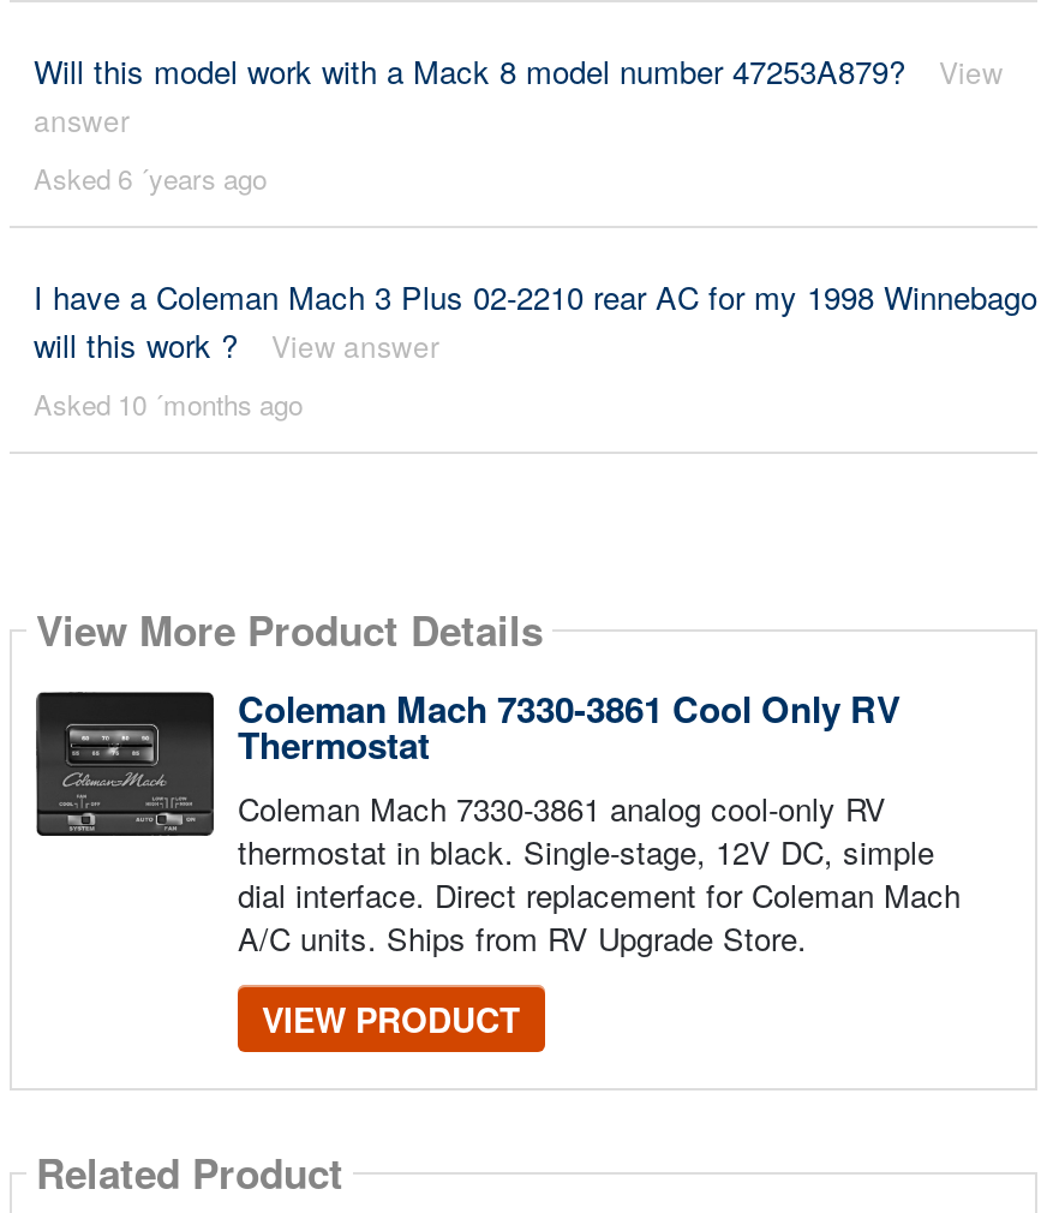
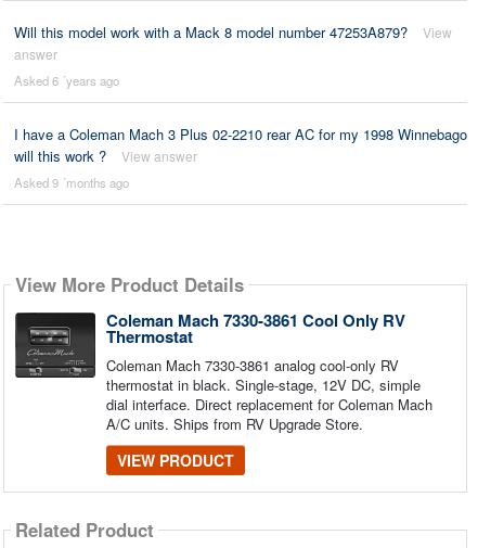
[34,383,303,422] Asked 10 ´months ago -> [14,173,129,190] Asked 9 ´months ago

